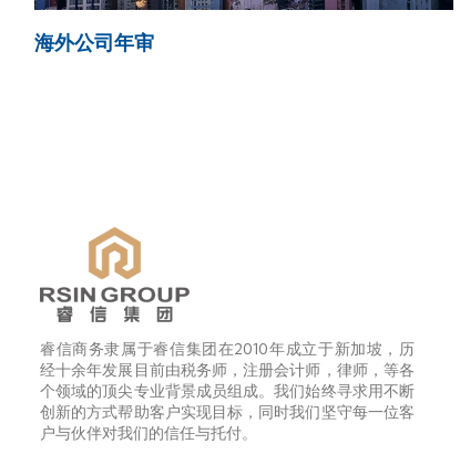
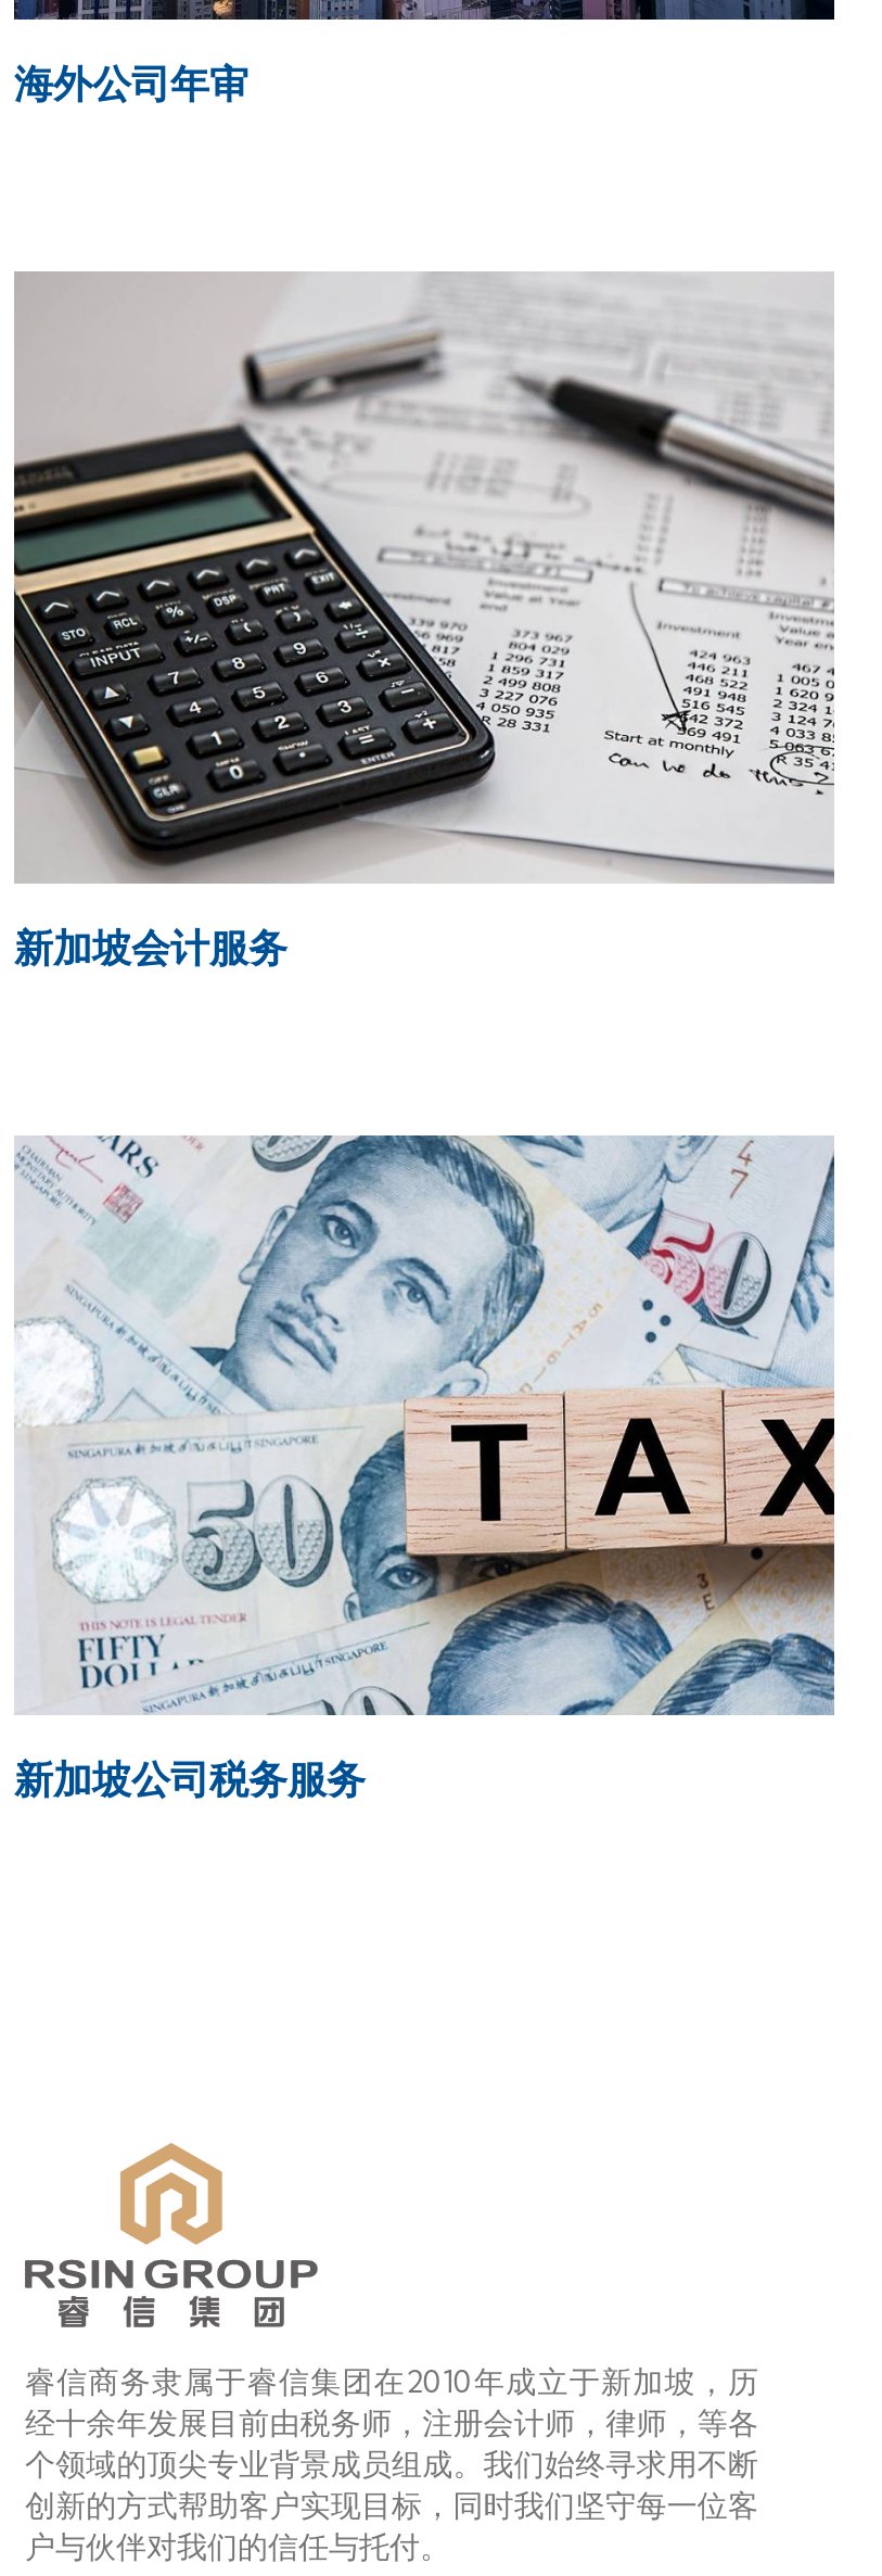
none -> [12,271,836,970] [image] | 新加坡会计服务
none -> [14,1133,836,1803] [image] | 新加坡公司税务服务

